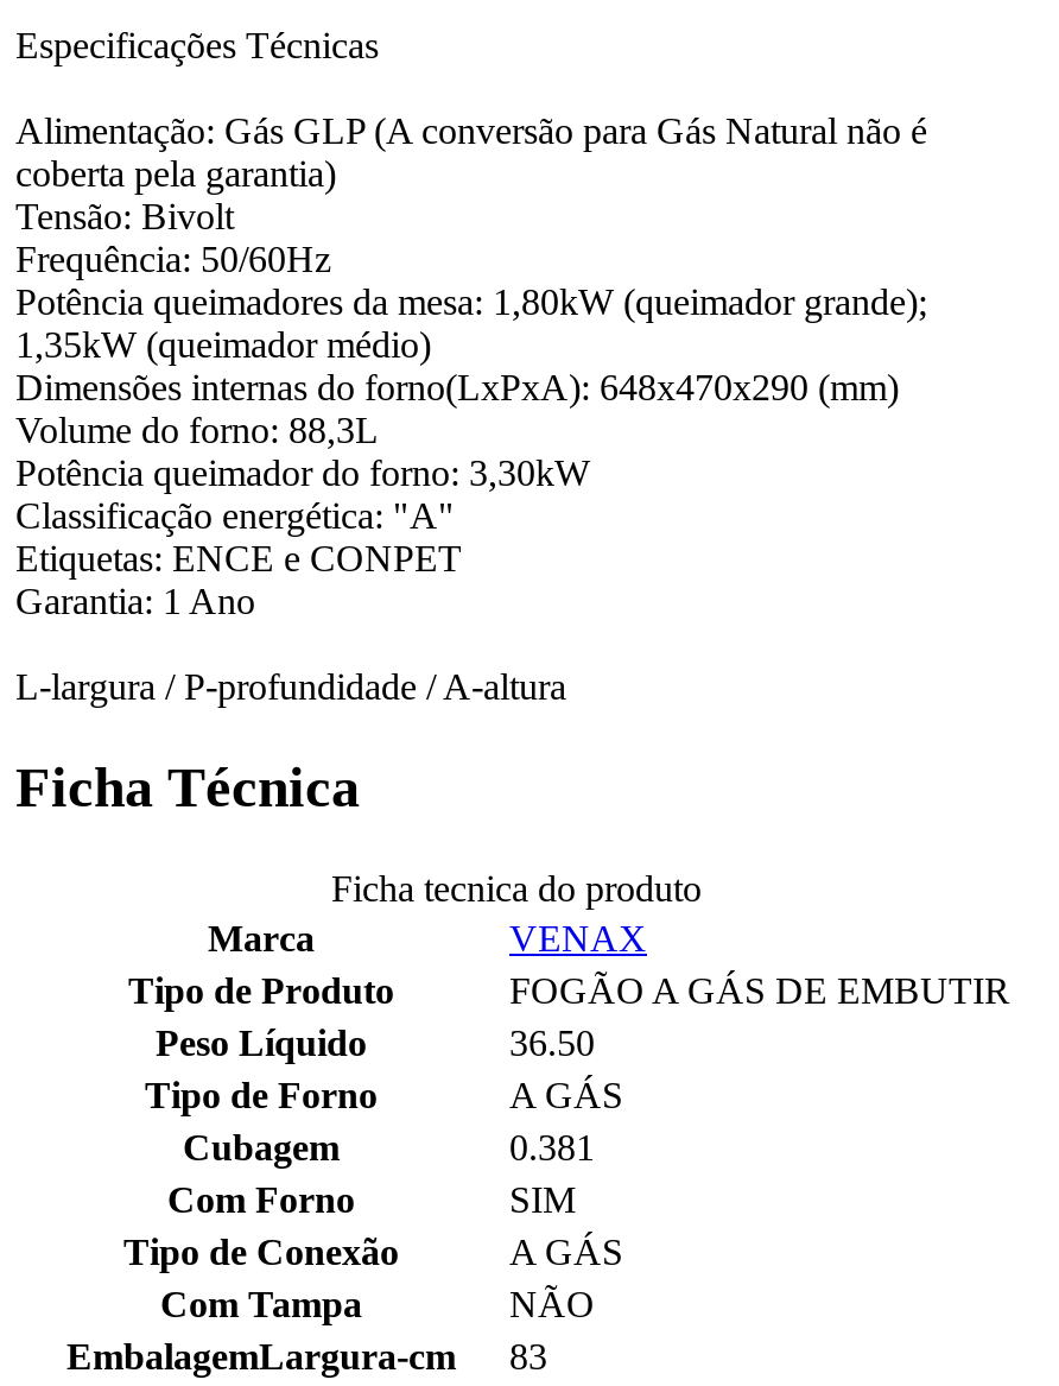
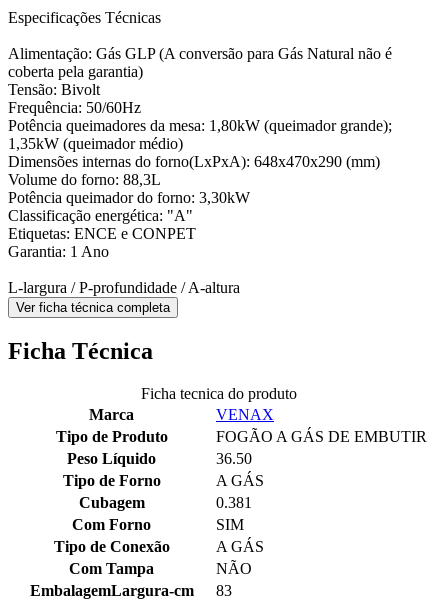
none -> [16,300,170,315] Ver ficha técnica completa

